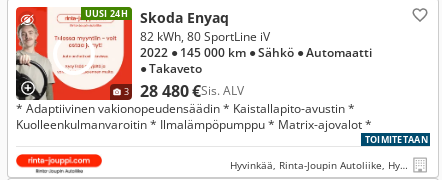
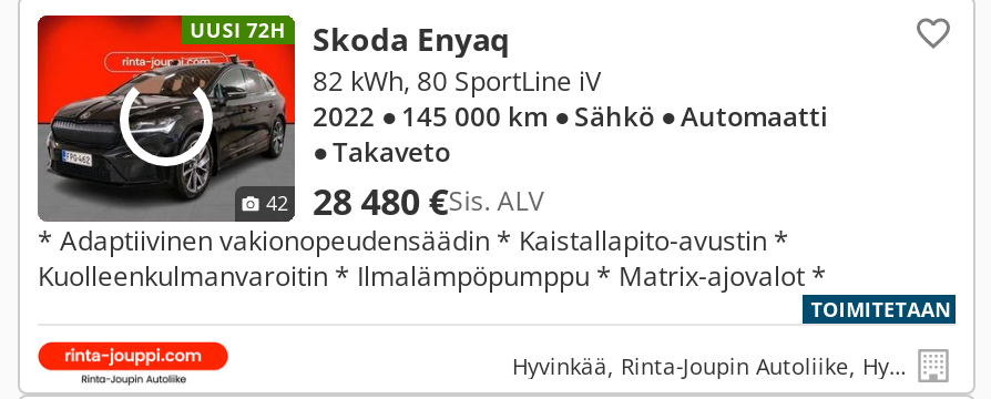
[15,7,229,98] [image] | UUSI 24H Skoda Enyaq -> [35,13,510,217] [image] | UUSI 72H Skoda Enyaq
[124,80,244,102] 3 28 480 €Sis. ALV -> [266,177,544,226] 42 28 480 €Sis. ALV

